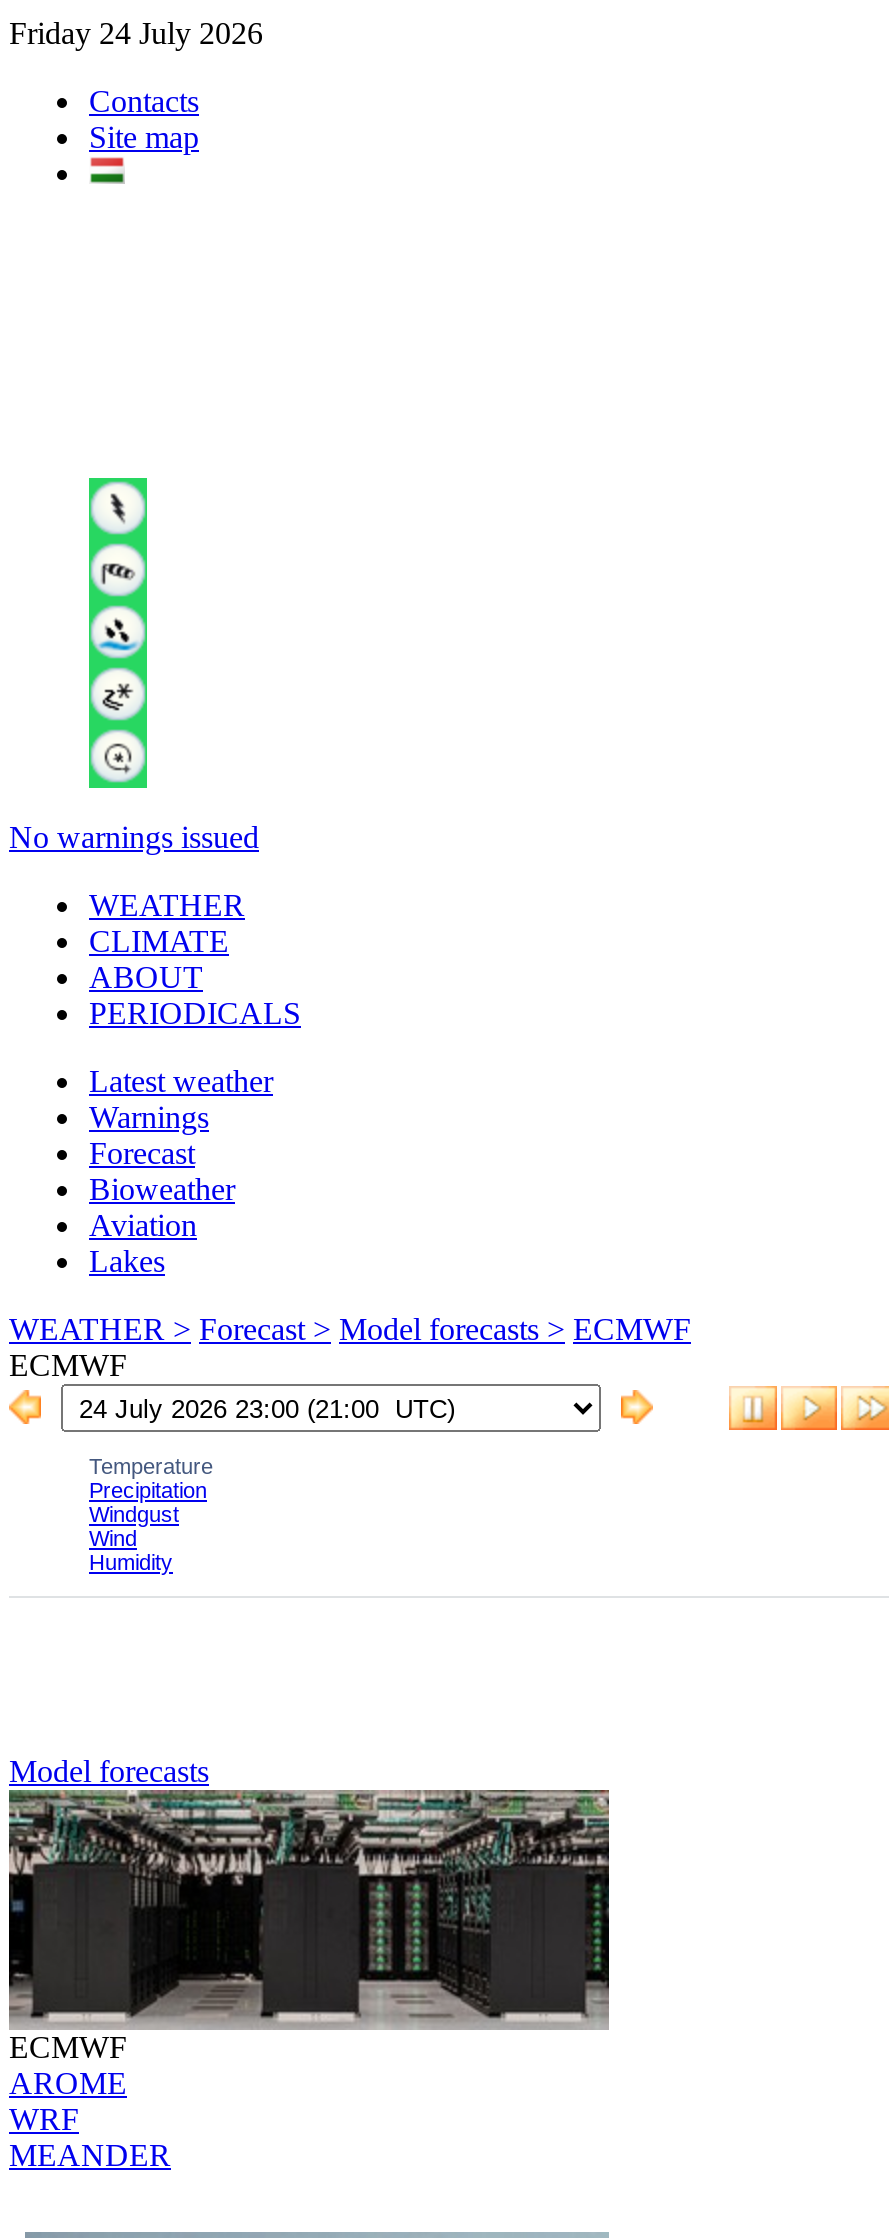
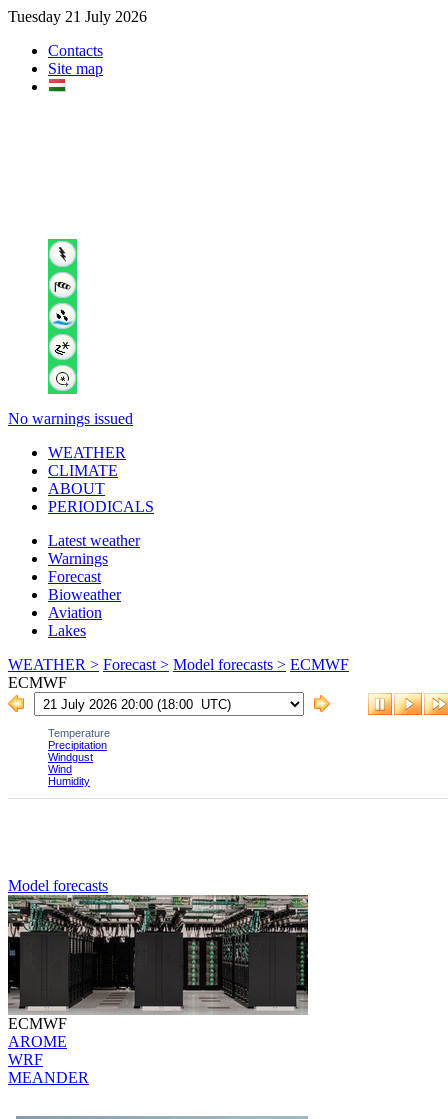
[9,16,263,50] Friday 24 July 2026 -> [8,8,147,25] Tuesday 21 July 2026

